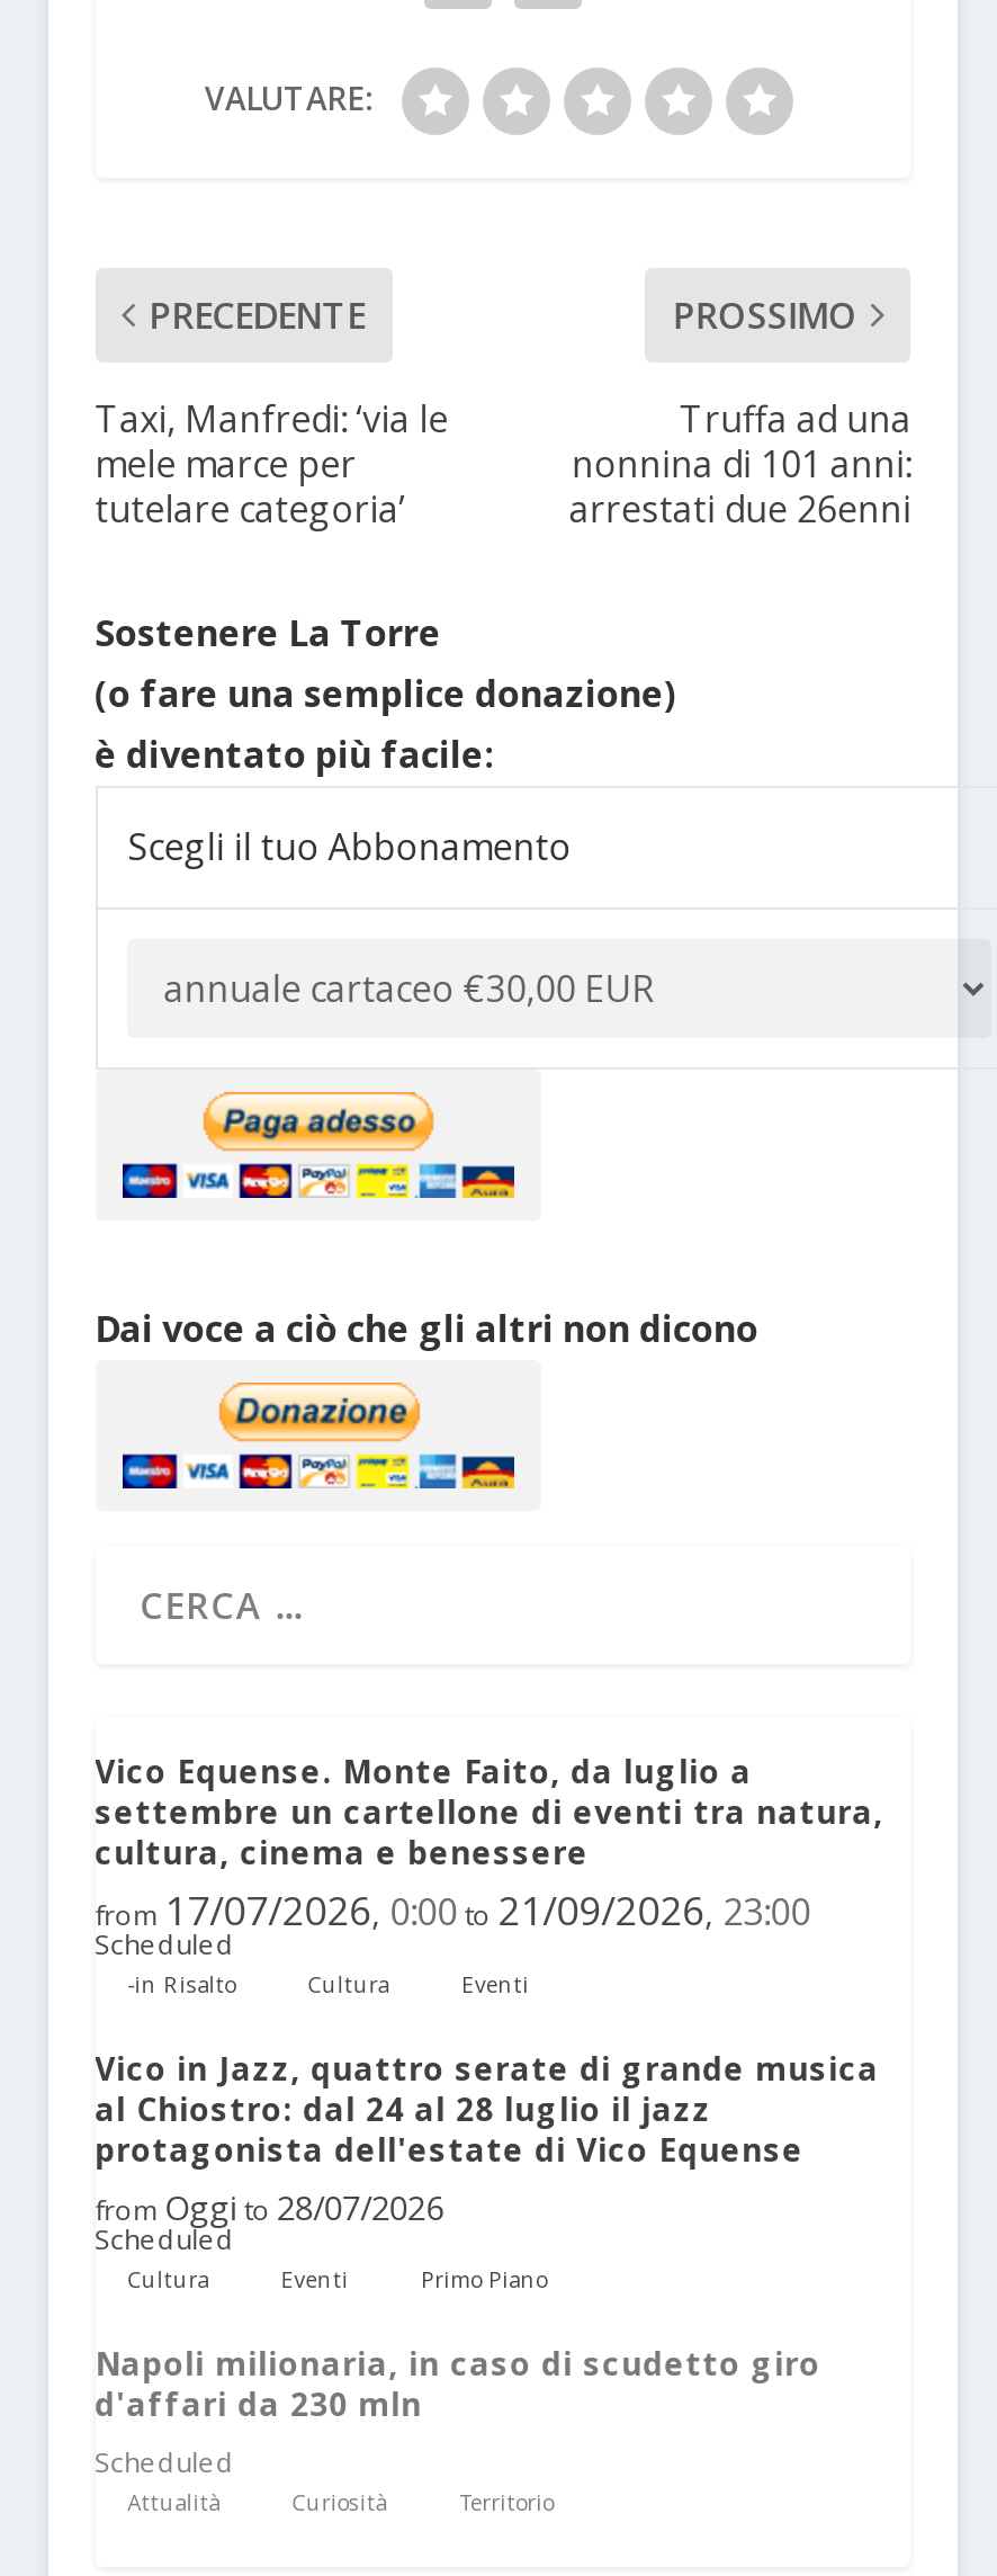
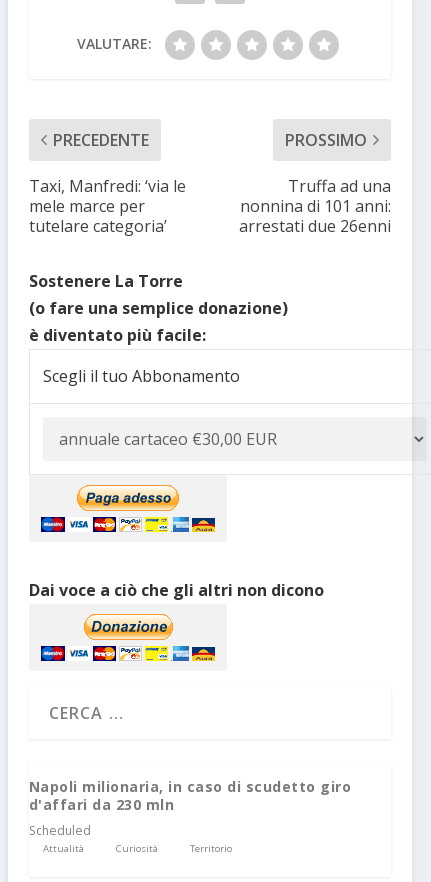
[95,1750,884,2294] Vico Equense. Monte Faito, da luglio a | settembre un cartellone di eventi tra natura, | cultura, cinema e benessere | from 17/07/2026, 0:00 to 21/09/2026, 23:00 | Scheduled | -in Risalto | Cultura | Eventi | Vico in Jazz, quattro serate di grande musica | al Chiostro: dal 24 al 28 luglio il jazz | protagonista dell'estate di Vico Equense | from Oggi to 28/07/2026 | Scheduled | Cultura | Eventi | Primo Piano -> none

